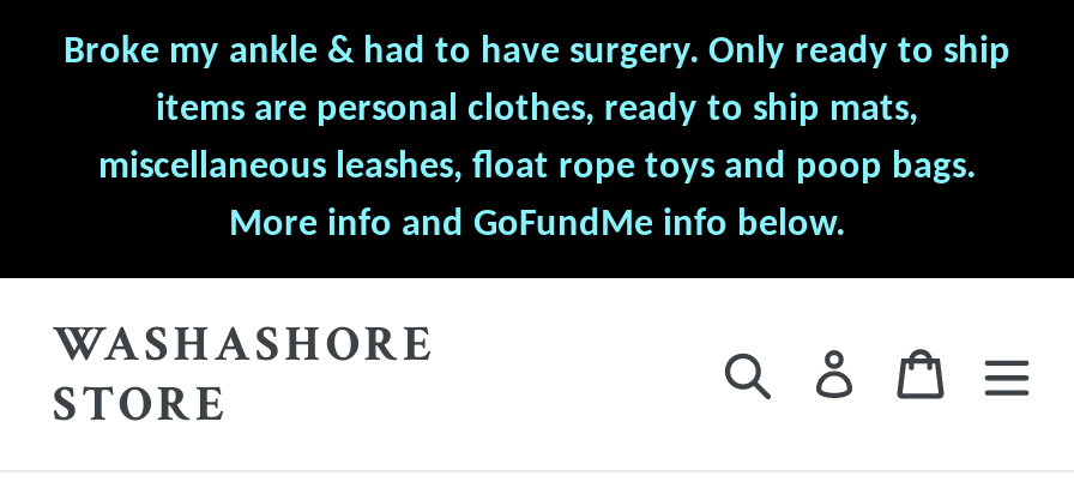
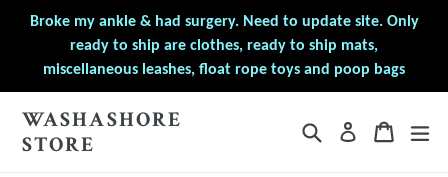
[64,34,1010,245] Broke my ankle & had to have surgery. Only ready to ship | items are personal clothes, ready to ship mats, | miscellaneous leashes, float rope toys and poop bags. | More info and GoFundMe info below. -> [29,14,418,78] Broke my ankle & had surgery. Need to update site. Only | ready to ship are clothes, ready to ship mats, | miscellaneous leashes, float rope toys and poop bags

